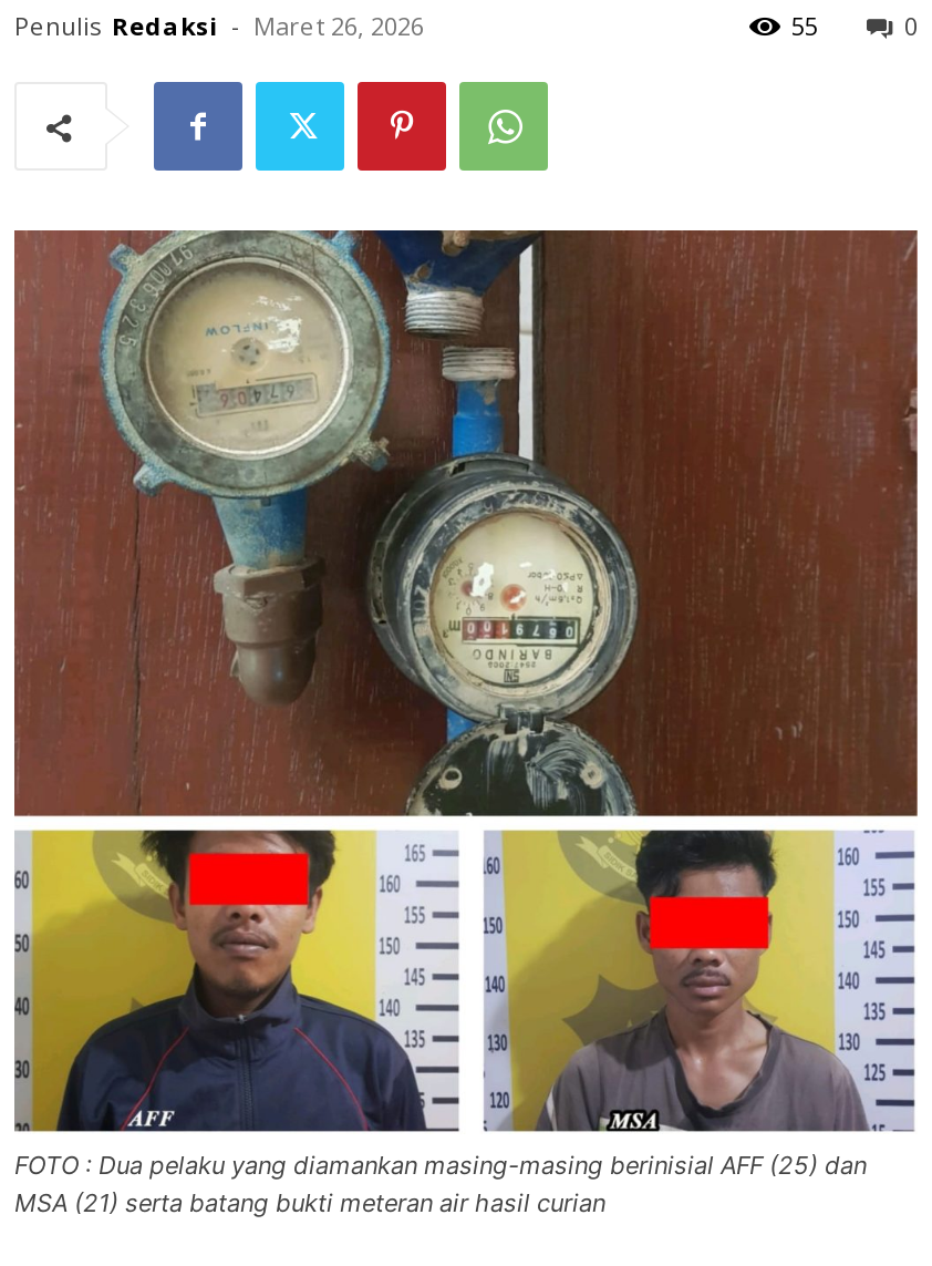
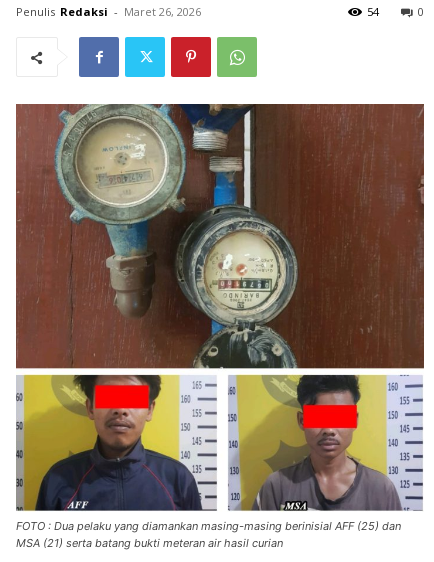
[791,9,818,42] 55 -> [367,4,379,19] 54

